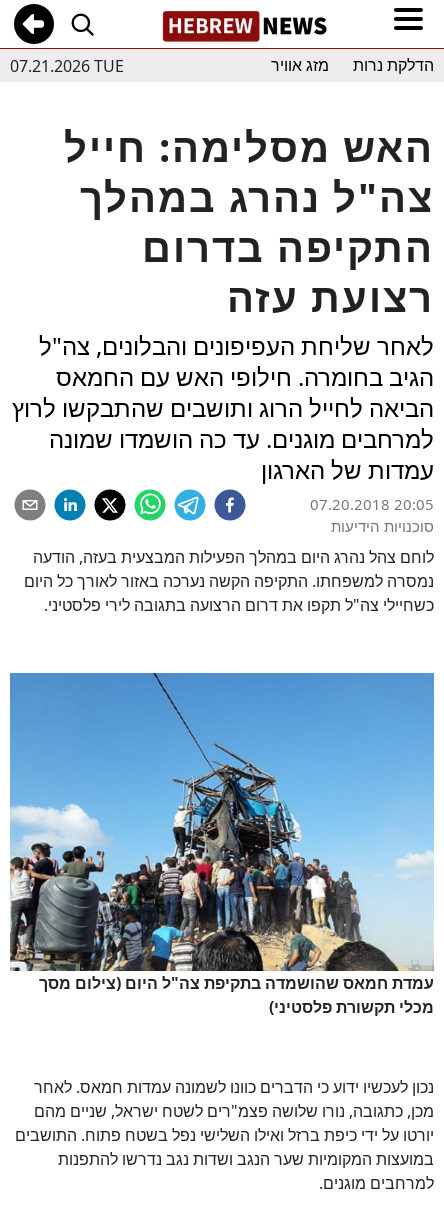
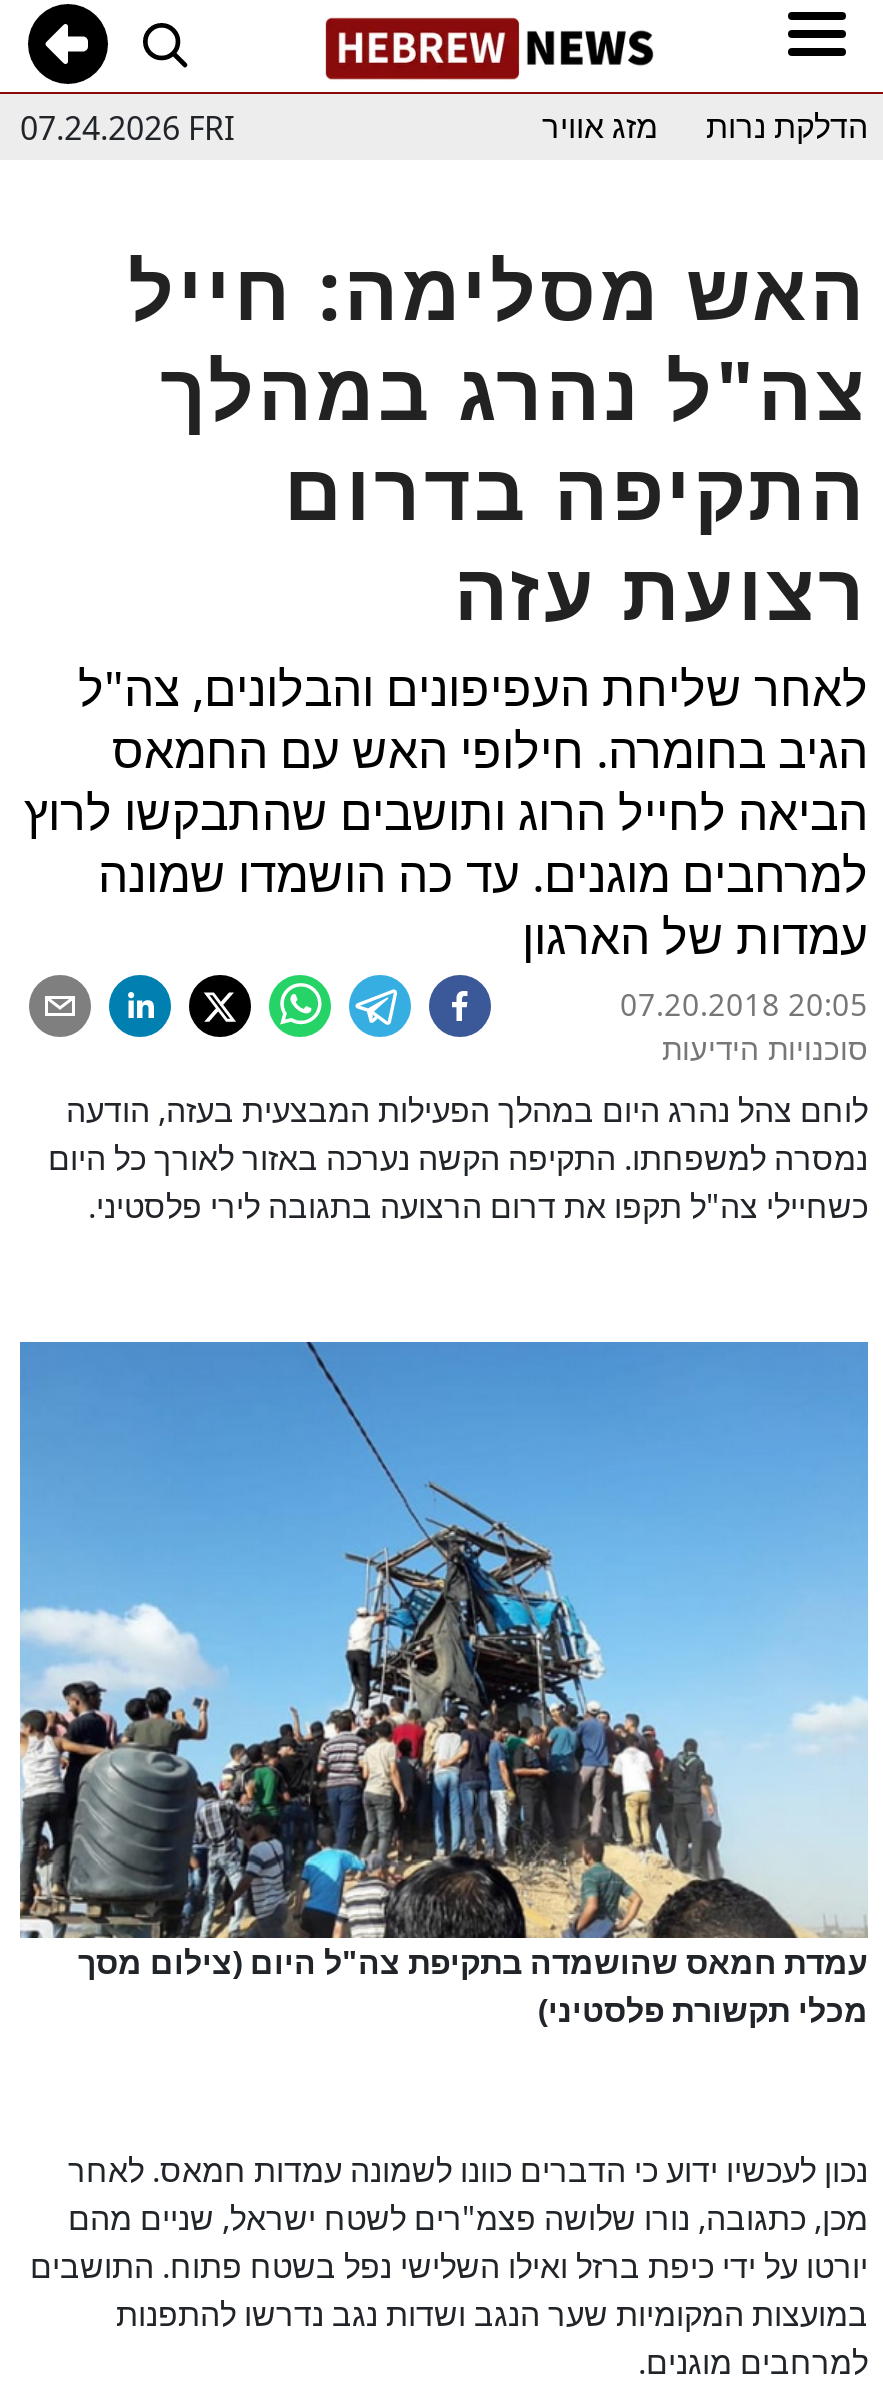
[10,54,124,76] 07.21.2026 TUE -> [20,105,234,149] 07.24.2026 FRI

